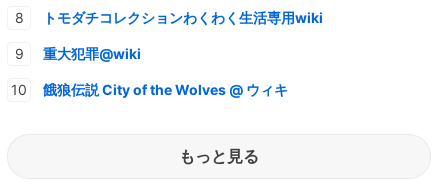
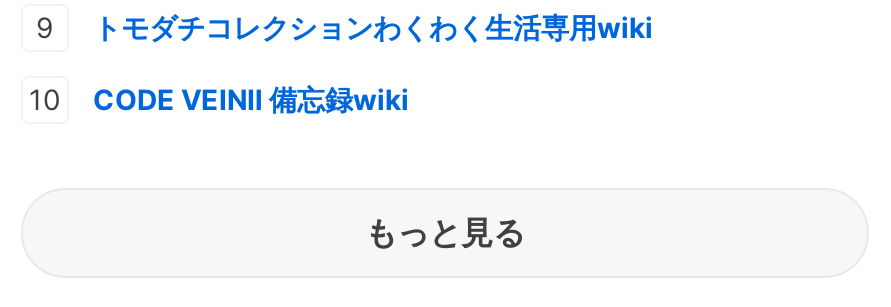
[43,45,288,98] 重大犯罪@wiki | 餓狼伝説 City of the Wolves @ ウィキ -> [93,82,409,116] CODE VEINⅡ 備忘録wiki

